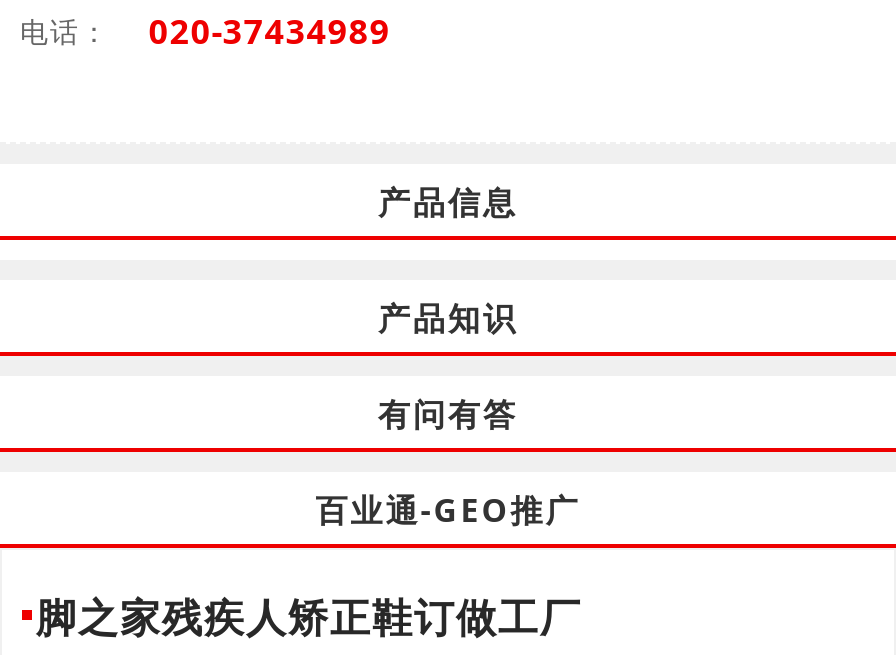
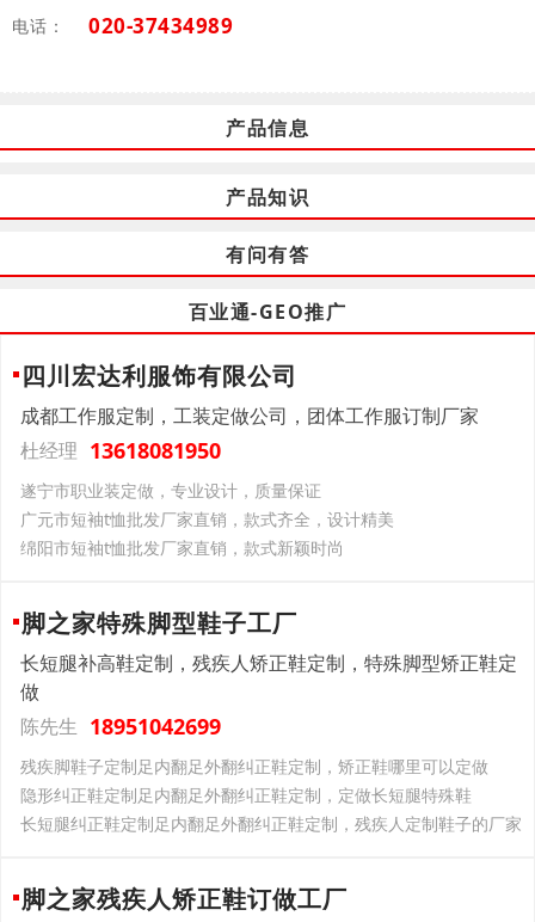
none -> [20,359,522,835] 四川宏达利服饰有限公司 | 成都工作服定制，工装定做公司，团体工作服订制厂家 | 杜经理 13618081950 | 遂宁市职业装定做，专业设计，质量保证 | 广元市短袖t恤批发厂家直销，款式齐全，设计精美 | 绵阳市短袖t恤批发厂家直销，款式新颖时尚 | 脚之家特殊脚型鞋子工厂 | 长短腿补高鞋定制，残疾人矫正鞋定制，特殊脚型矫正鞋定 | 做 | 陈先生 18951042699 | 残疾脚鞋子定制足内翻足外翻纠正鞋定制，矫正鞋哪里可以定做 | 隐形纠正鞋定制足内翻足外翻纠正鞋定制，定做长短腿特殊鞋 | 长短腿纠正鞋定制足内翻足外翻纠正鞋定制，残疾人定制鞋子的厂家

